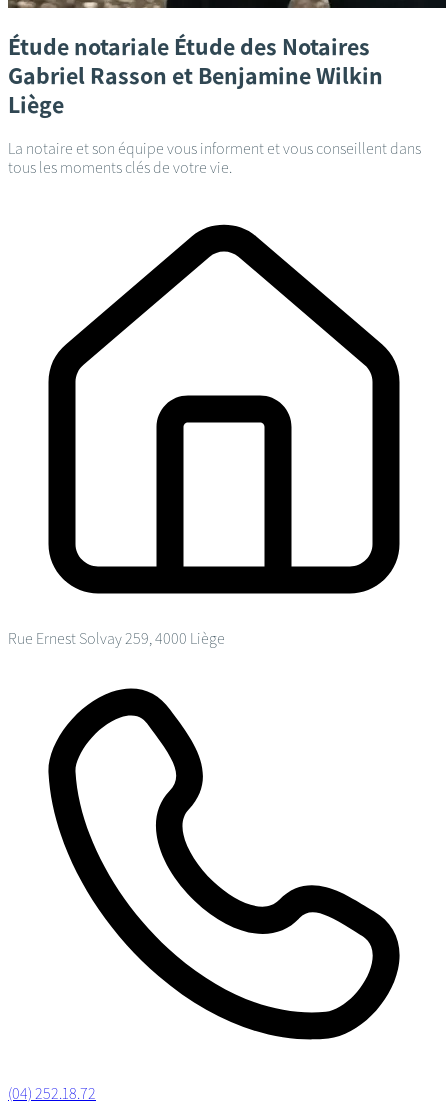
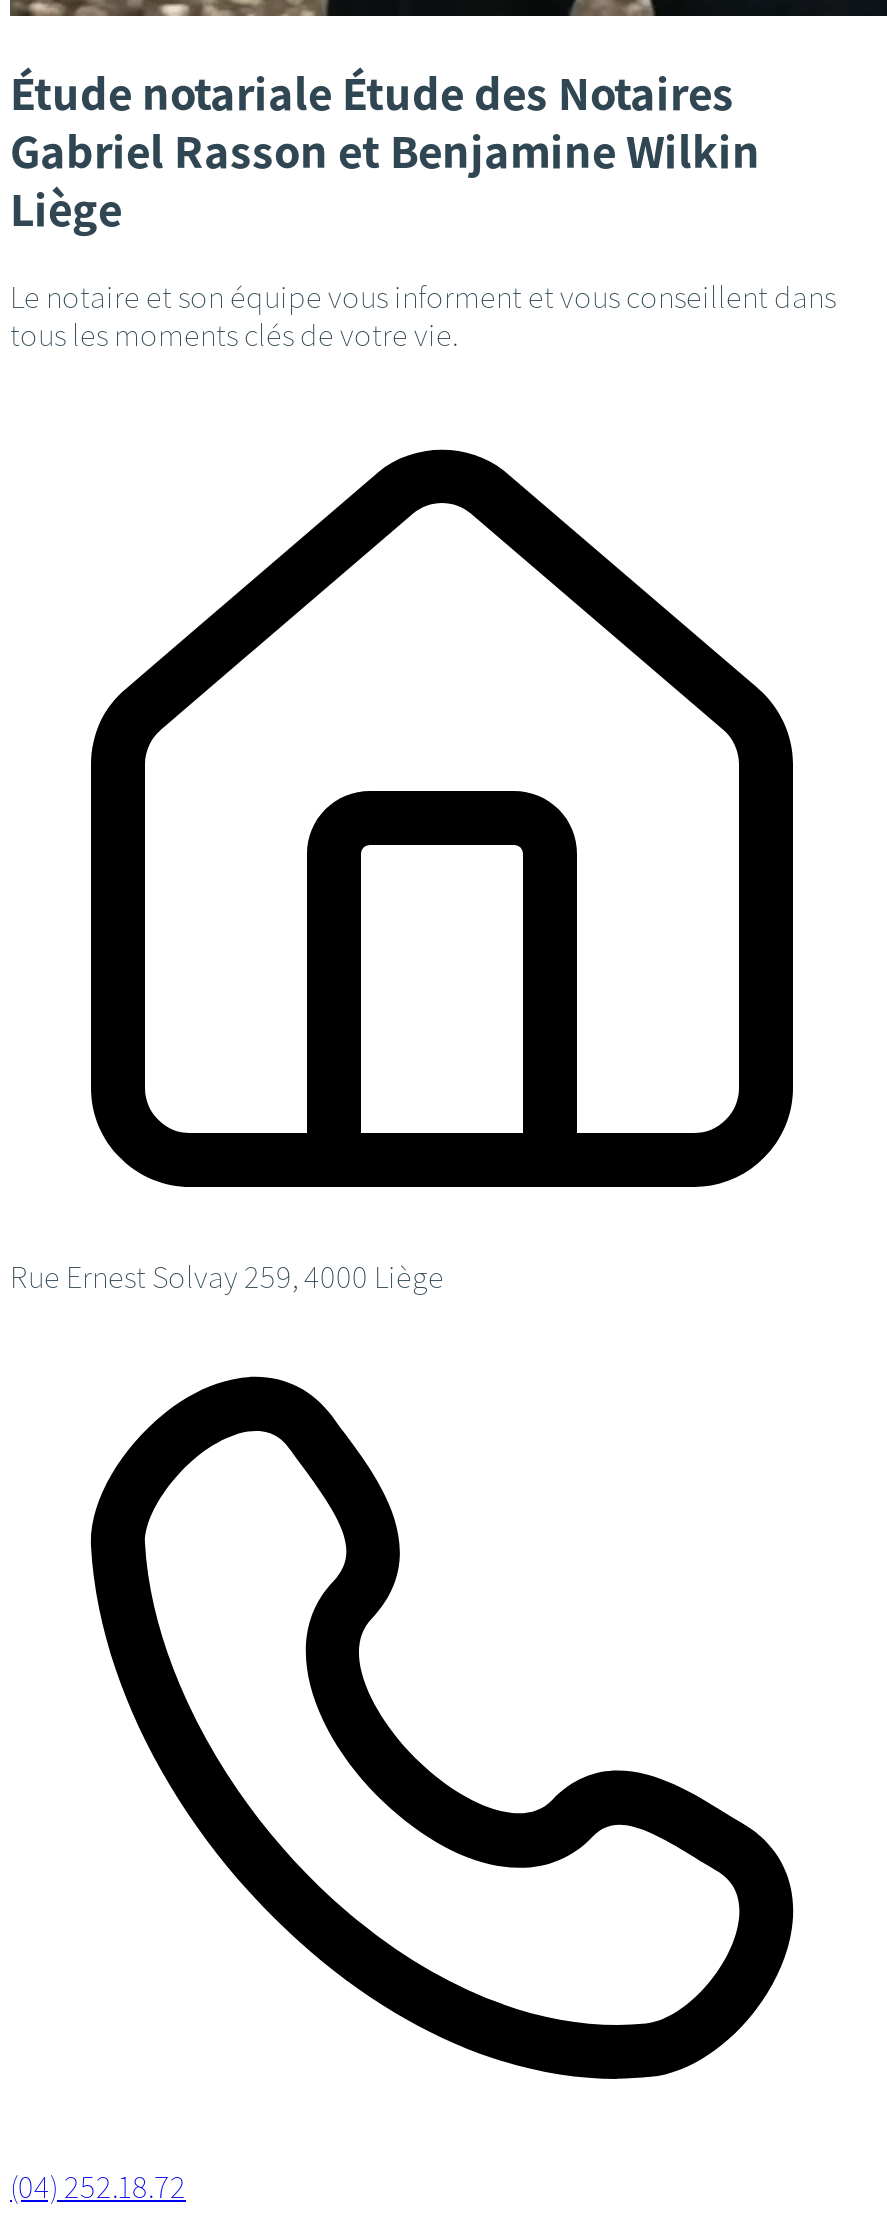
[8,139,421,158] La notaire et son équipe vous informent et vous conseillent dans -> [10,278,836,316] Le notaire et son équipe vous informent et vous conseillent dans

